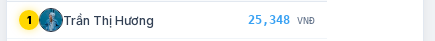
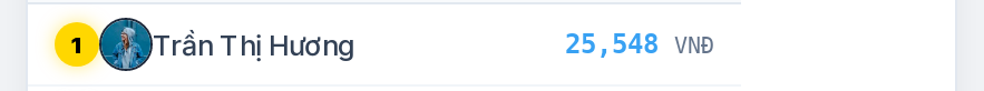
[248,12,315,26] 25,348 VNĐ -> [565,28,714,59] 25,548 VNĐ

